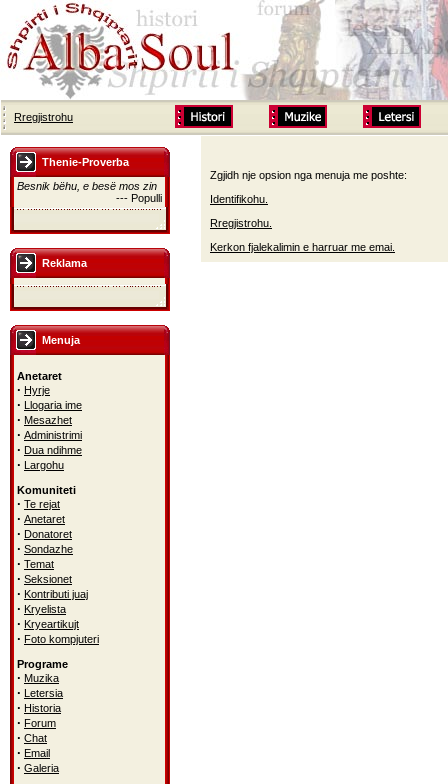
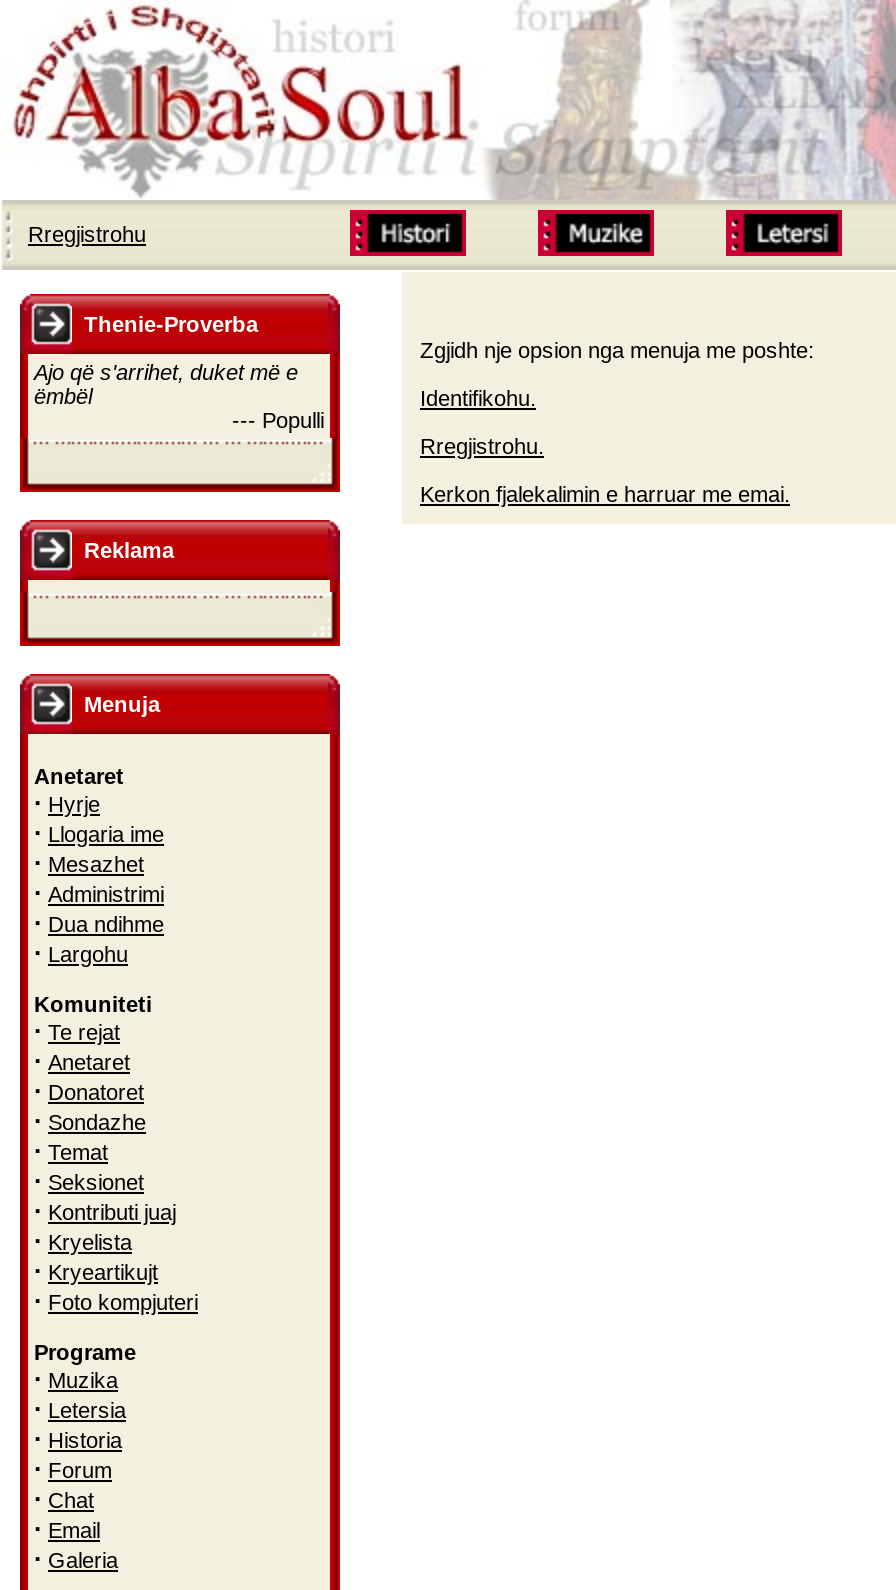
[17,180,157,192] Besnik bëhu, e besë mos zin -> [34,360,298,408] Ajo që s'arrihet, duket më e | ëmbël

